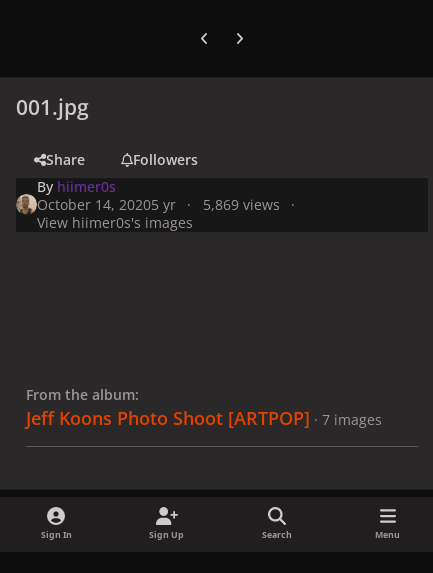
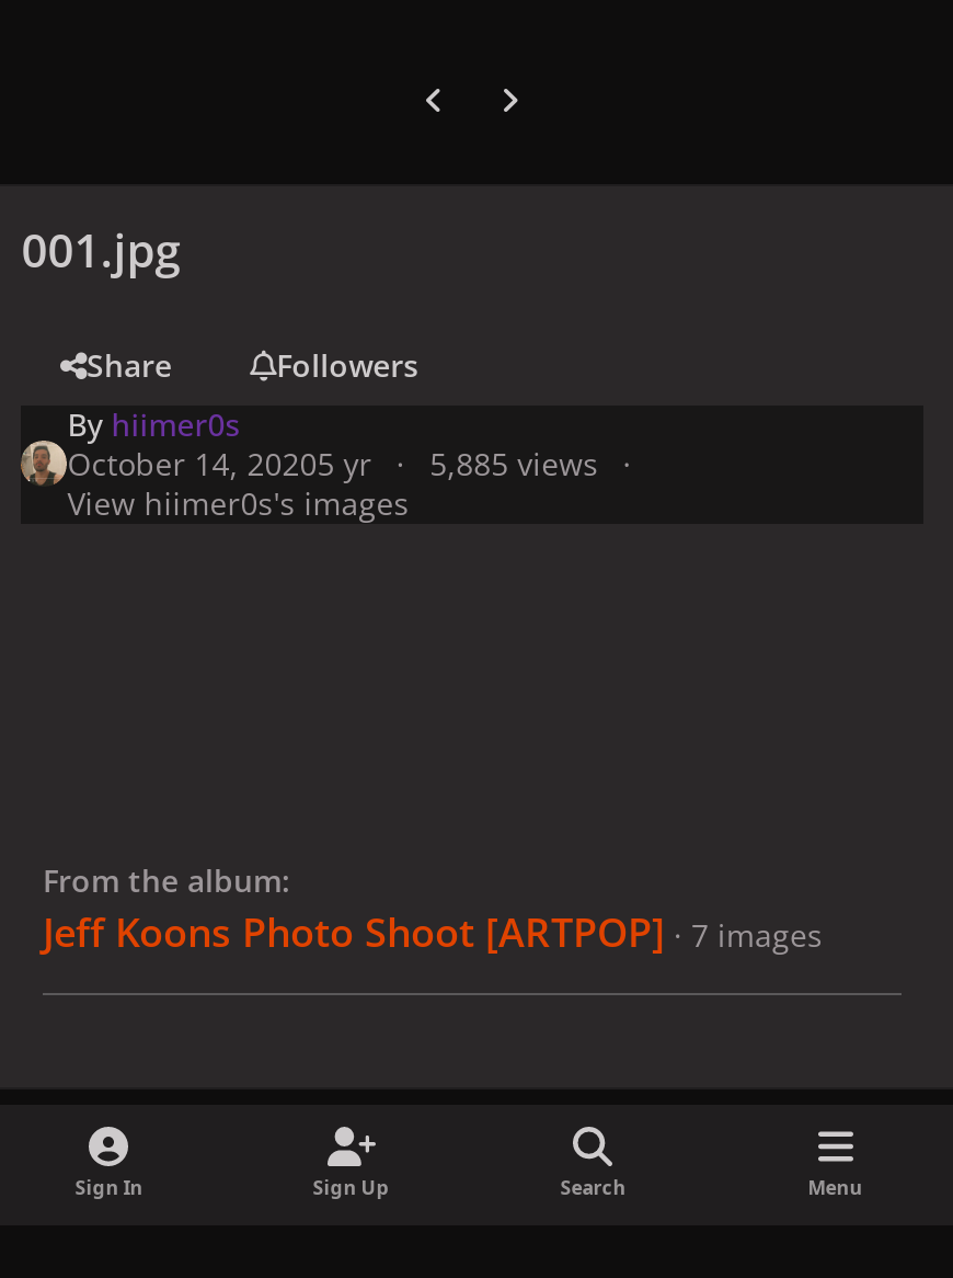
[37,194,280,213] October 14, 20205 yr 5,869 views -> [67,442,598,483] October 14, 20205 yr 5,885 views

